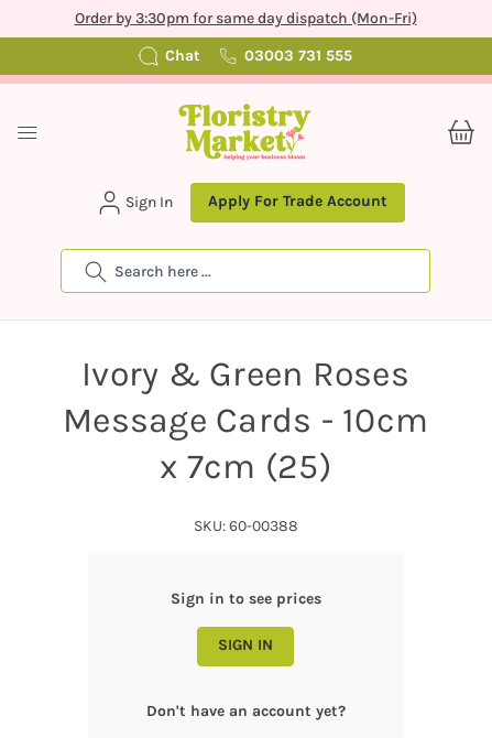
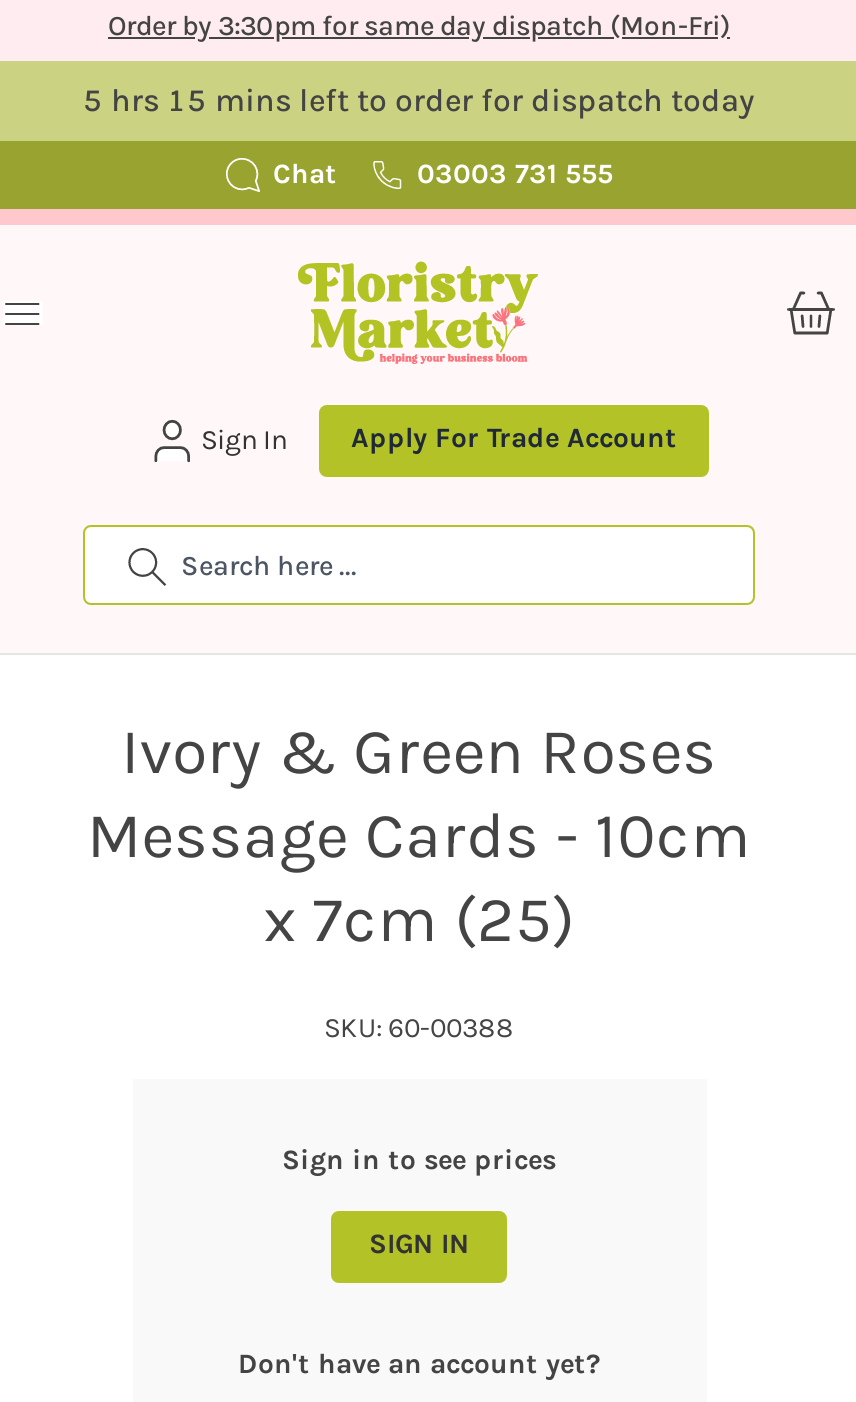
none -> [83,81,755,119] 5 hrs 15 mins left to order for dispatch today

